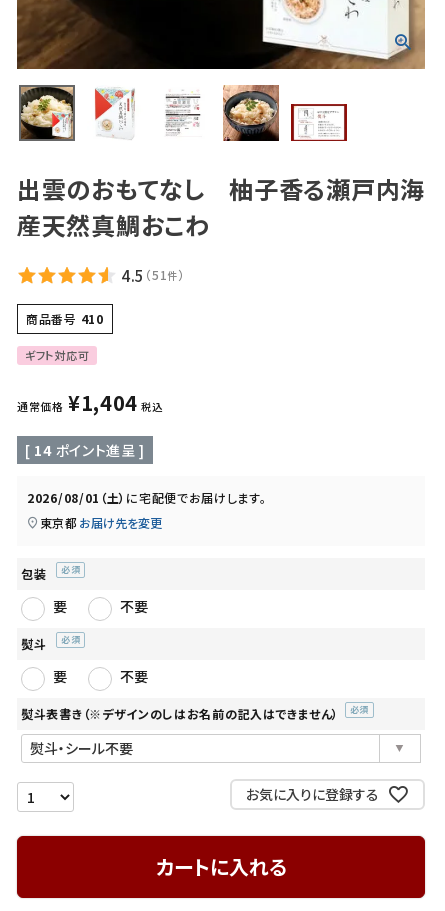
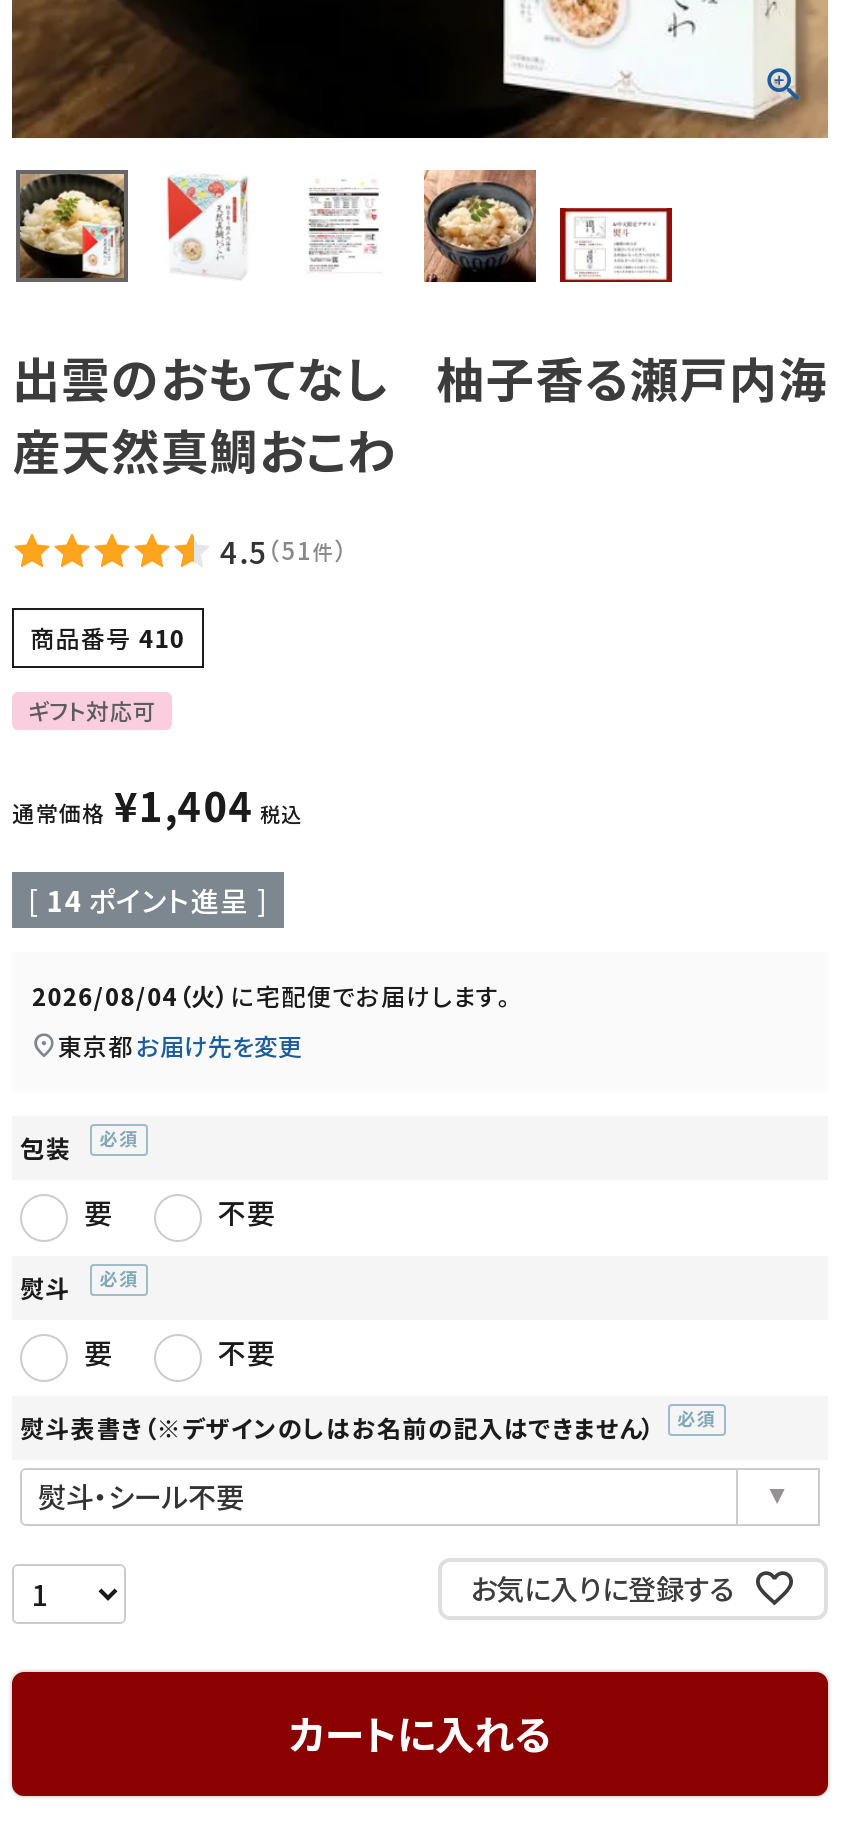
[27,488,266,505] 2026/08/01（土）に宅配便でお届けします。 -> [32,977,511,1011] 2026/08/04（火）に宅配便でお届けします。

